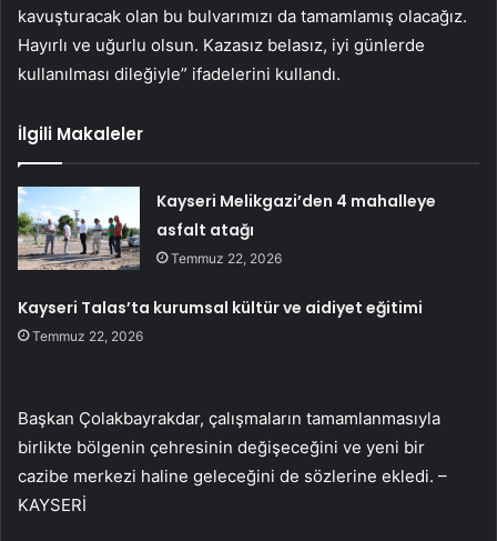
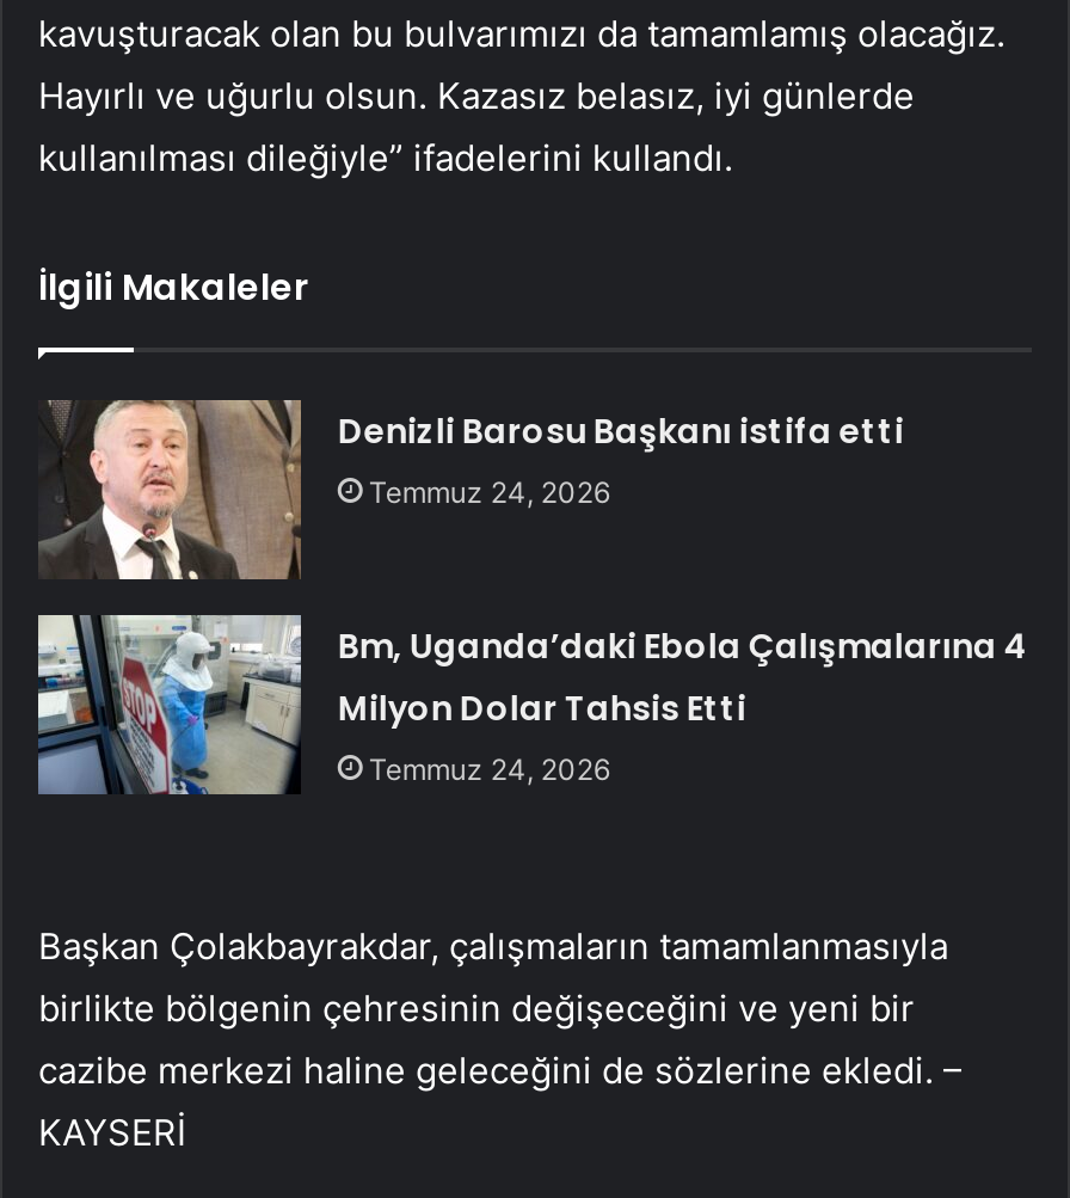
[17,186,436,271] [image] | Kayseri Melikgazi’den 4 mahalleye | asfalt atağı | Temmuz 22, 2026 -> [38,398,904,582] [image] | Denizli Barosu Başkanı istifa etti | Temmuz 24, 2026
[18,297,423,344] Kayseri Talas’ta kurumsal kültür ve aidiyet eğitimi | Temmuz 22, 2026 -> [337,623,1028,787] Bm, Uganda’daki Ebola Çalışmalarına 4 | Milyon Dolar Tahsis Etti | Temmuz 24, 2026

